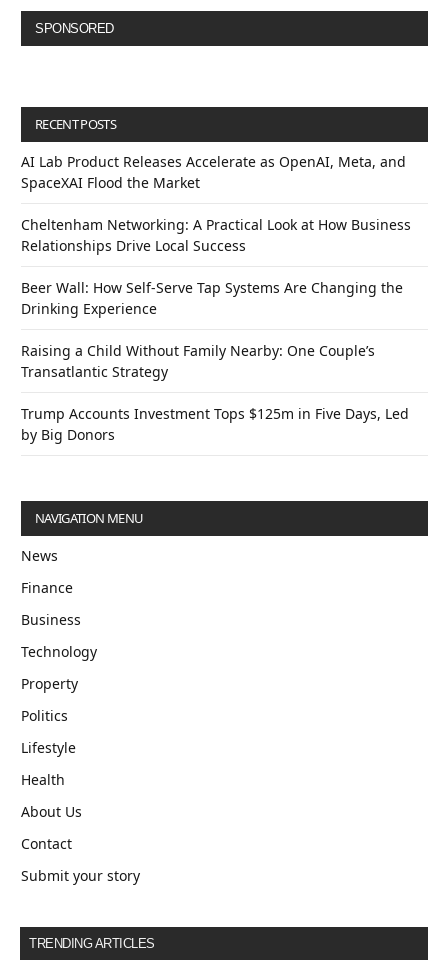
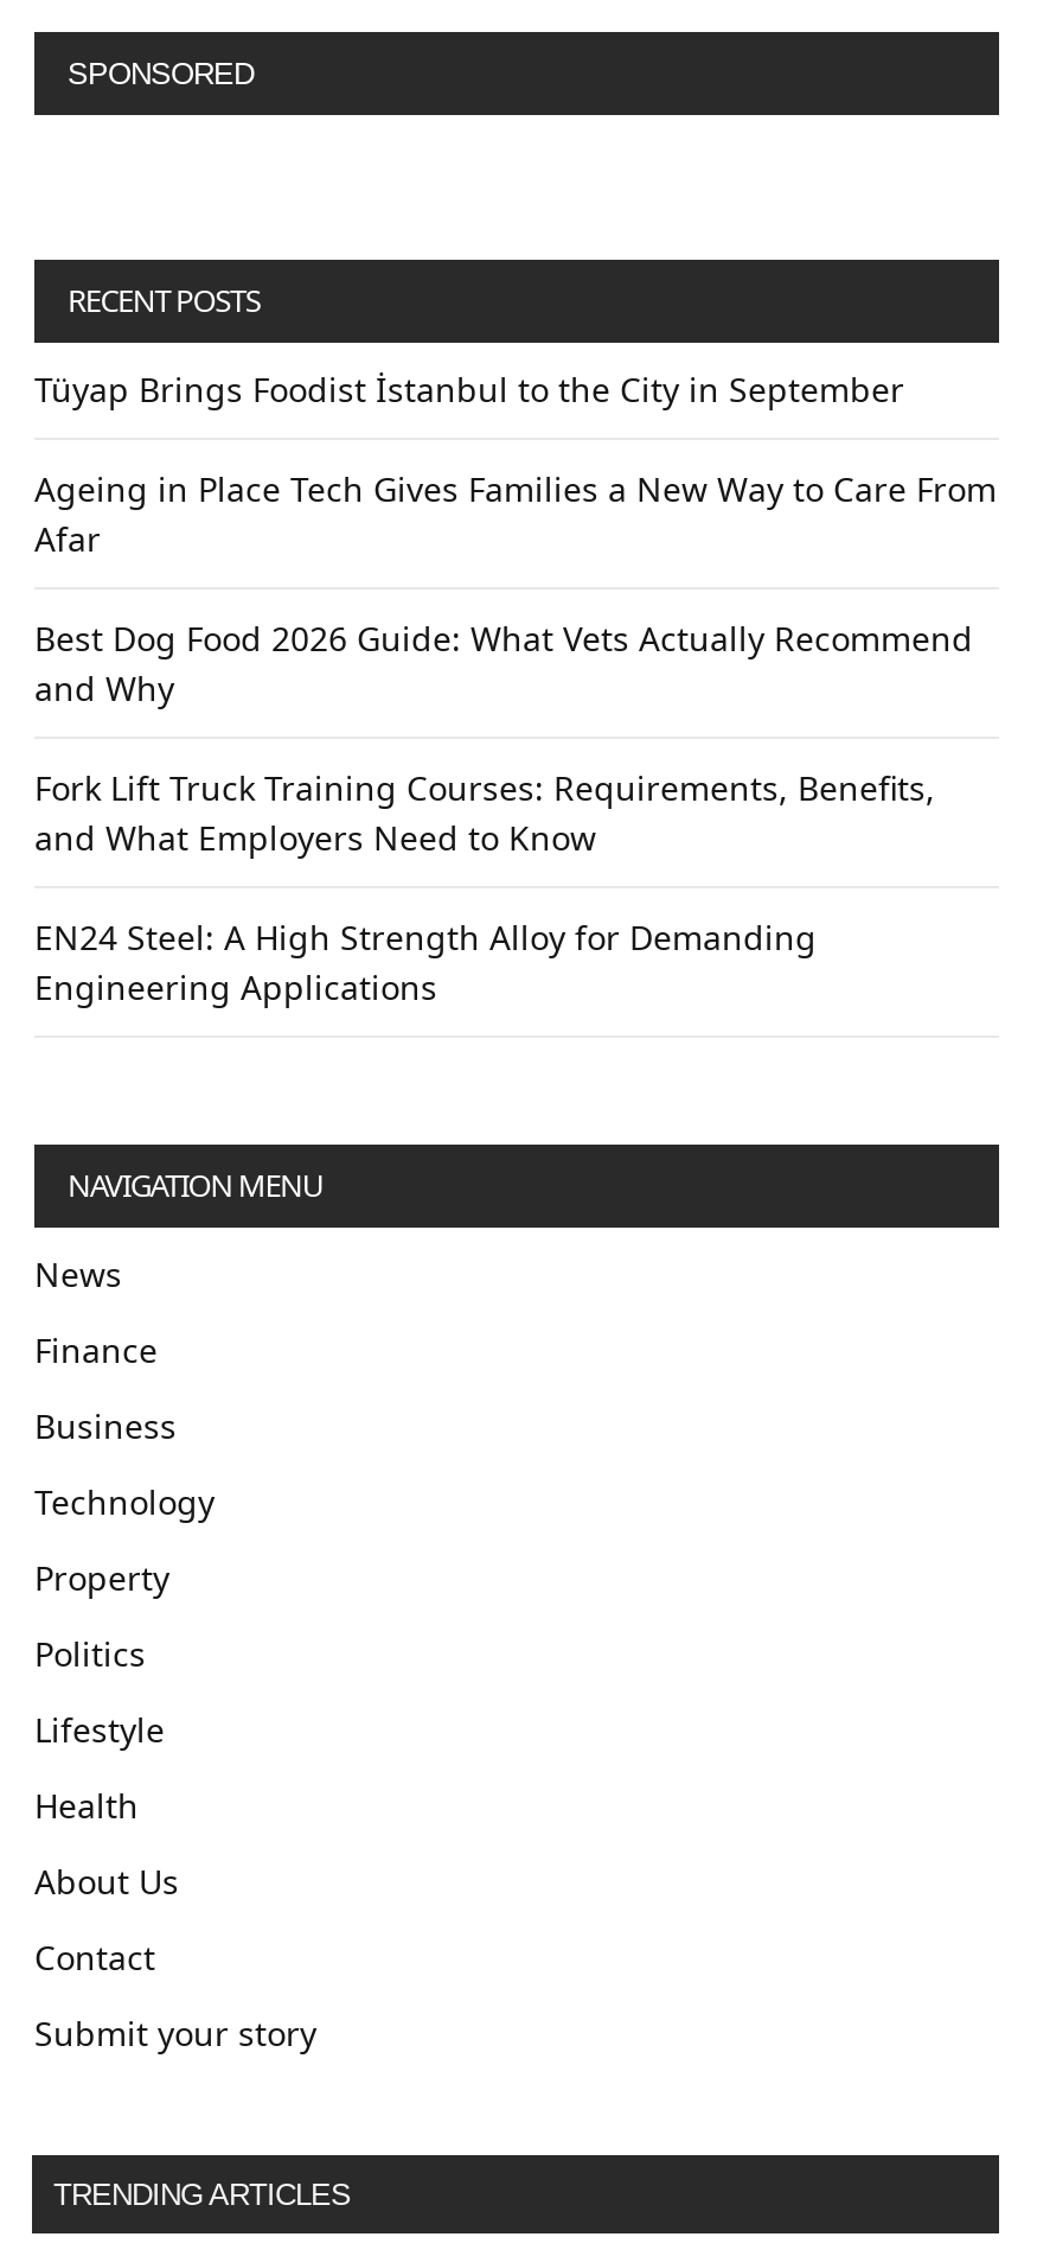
[21,152,406,192] AI Lab Product Releases Accelerate as OpenAI, Meta, and | SpaceXAI Flood the Market -> [34,366,904,411] Tüyap Brings Foodist İstanbul to the City in September
[21,215,411,255] Cheltenham Networking: A Practical Look at How Business | Relationships Drive Local Success -> [34,466,997,561] Ageing in Place Tech Gives Families a New Way to Care From | Afar
[21,278,403,318] Beer Wall: How Self-Serve Tap Systems Are Changing the | Drinking Experience -> [34,615,973,710] Best Dog Food 2026 Guide: What Vets Actually Recommend | and Why
[21,341,375,381] Raising a Child Without Family Nearby: One Couple’s | Transatlantic Strategy -> [34,765,935,860] Fork Lift Truck Training Courses: Requirements, Benefits, | and What Employers Need to Know
[21,404,409,444] Trump Accounts Investment Tops $125m in Five Days, Led | by Big Donors -> [34,914,817,1009] EN24 Steel: A High Strength Alloy for Demanding | Engineering Applications

